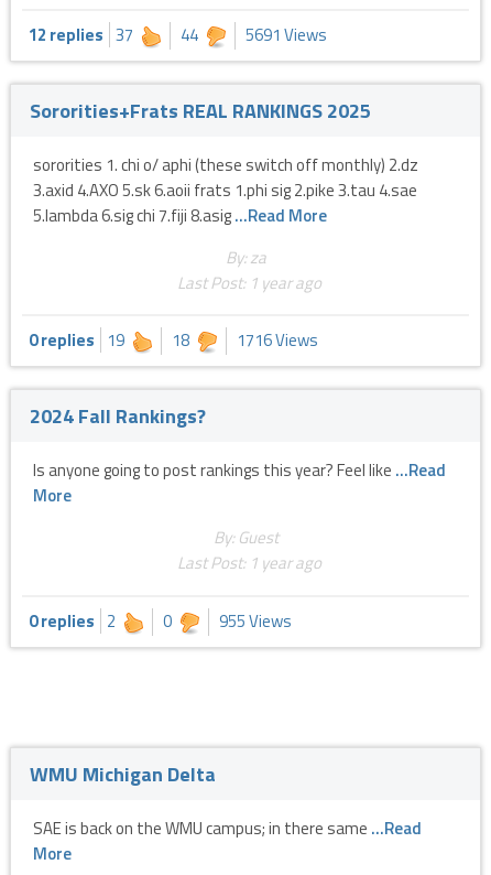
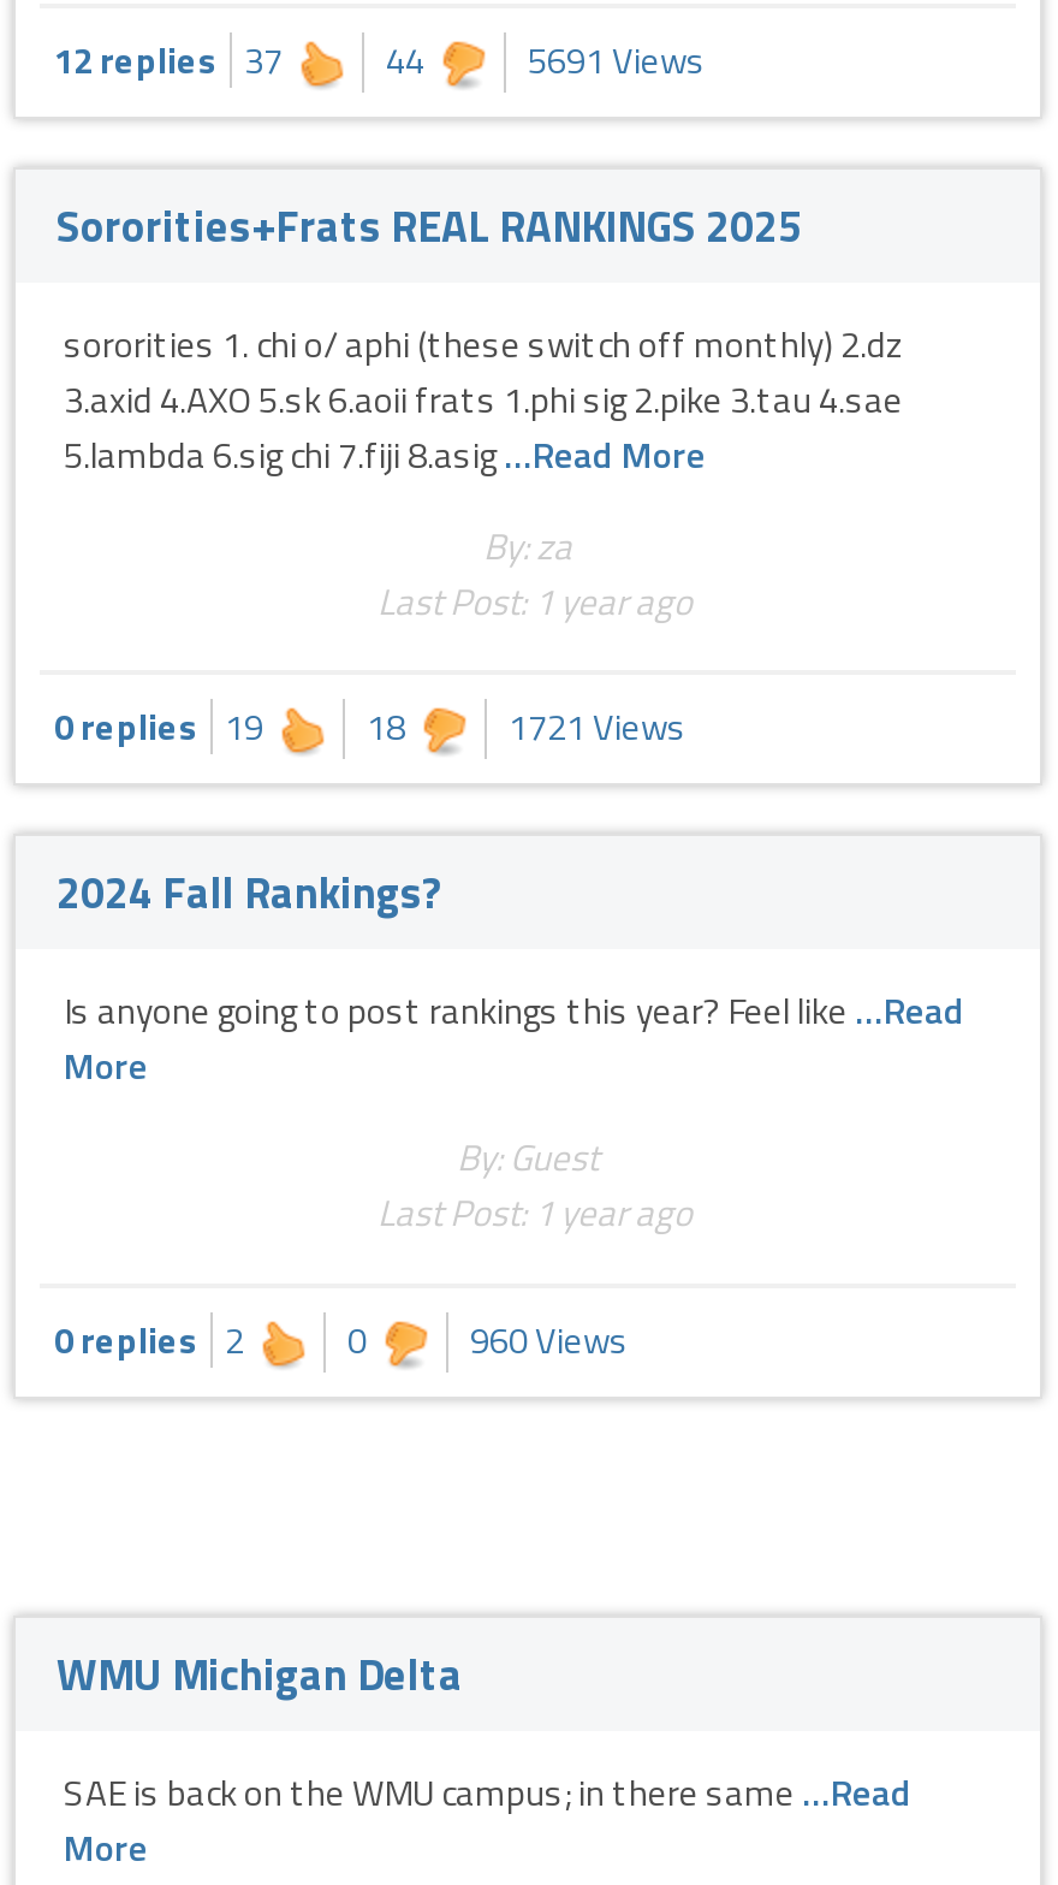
[237,327,318,353] 1716 Views -> [509,699,686,754] 1721 Views
[219,608,292,633] 955 Views -> [470,1311,629,1367] 960 Views

